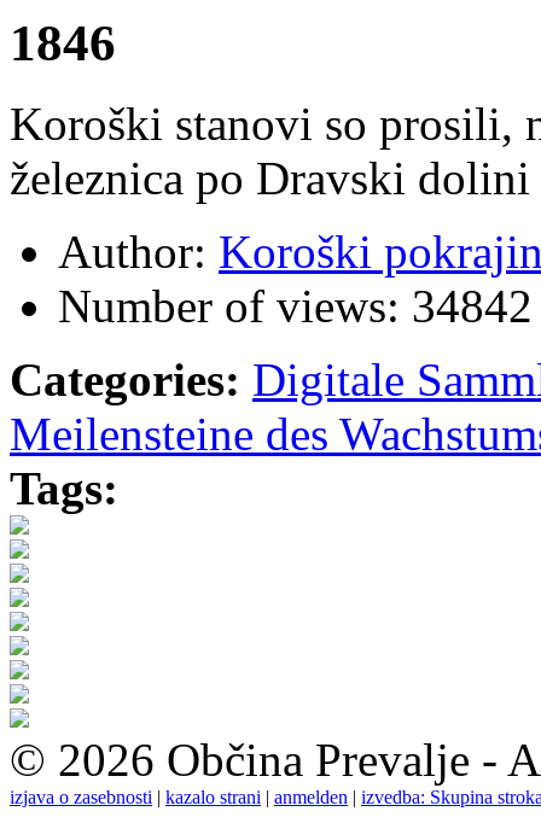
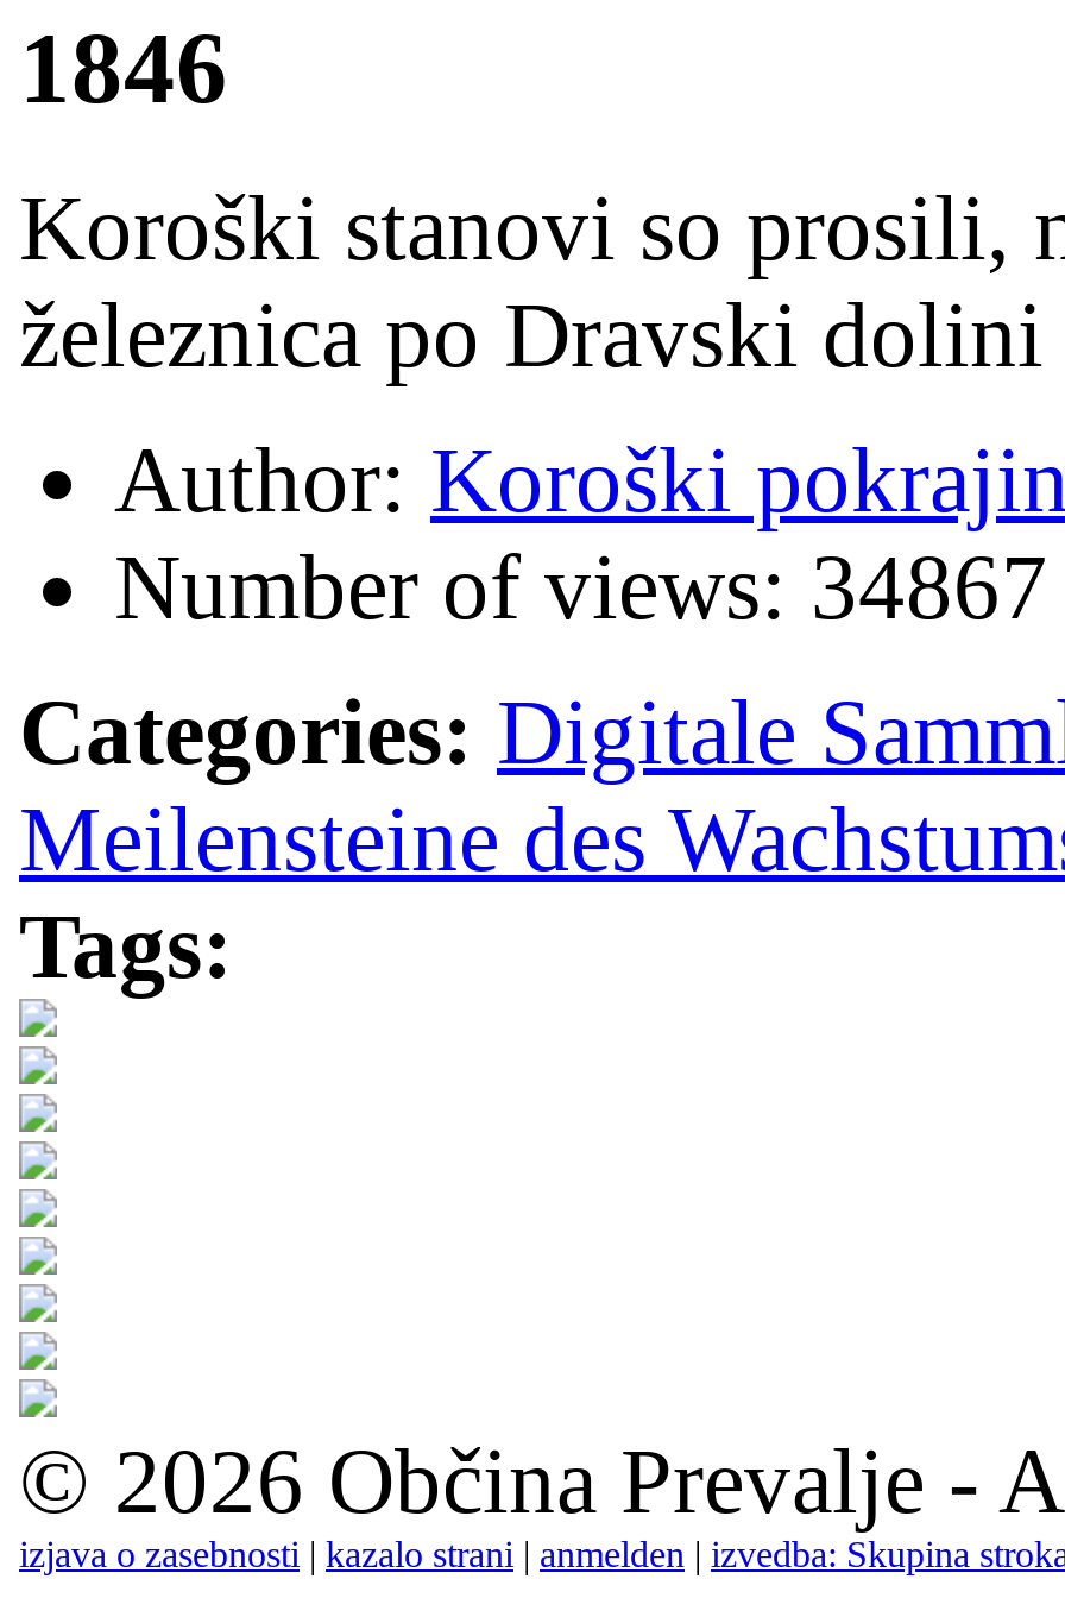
[58,280,533,331] Number of views: 34842 -> [114,534,1048,637] Number of views: 34867

